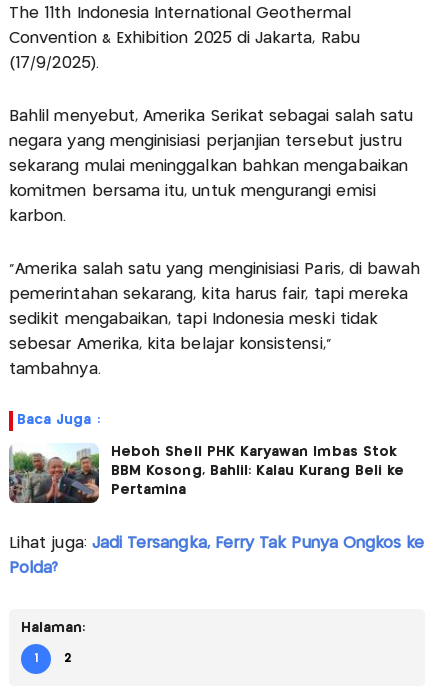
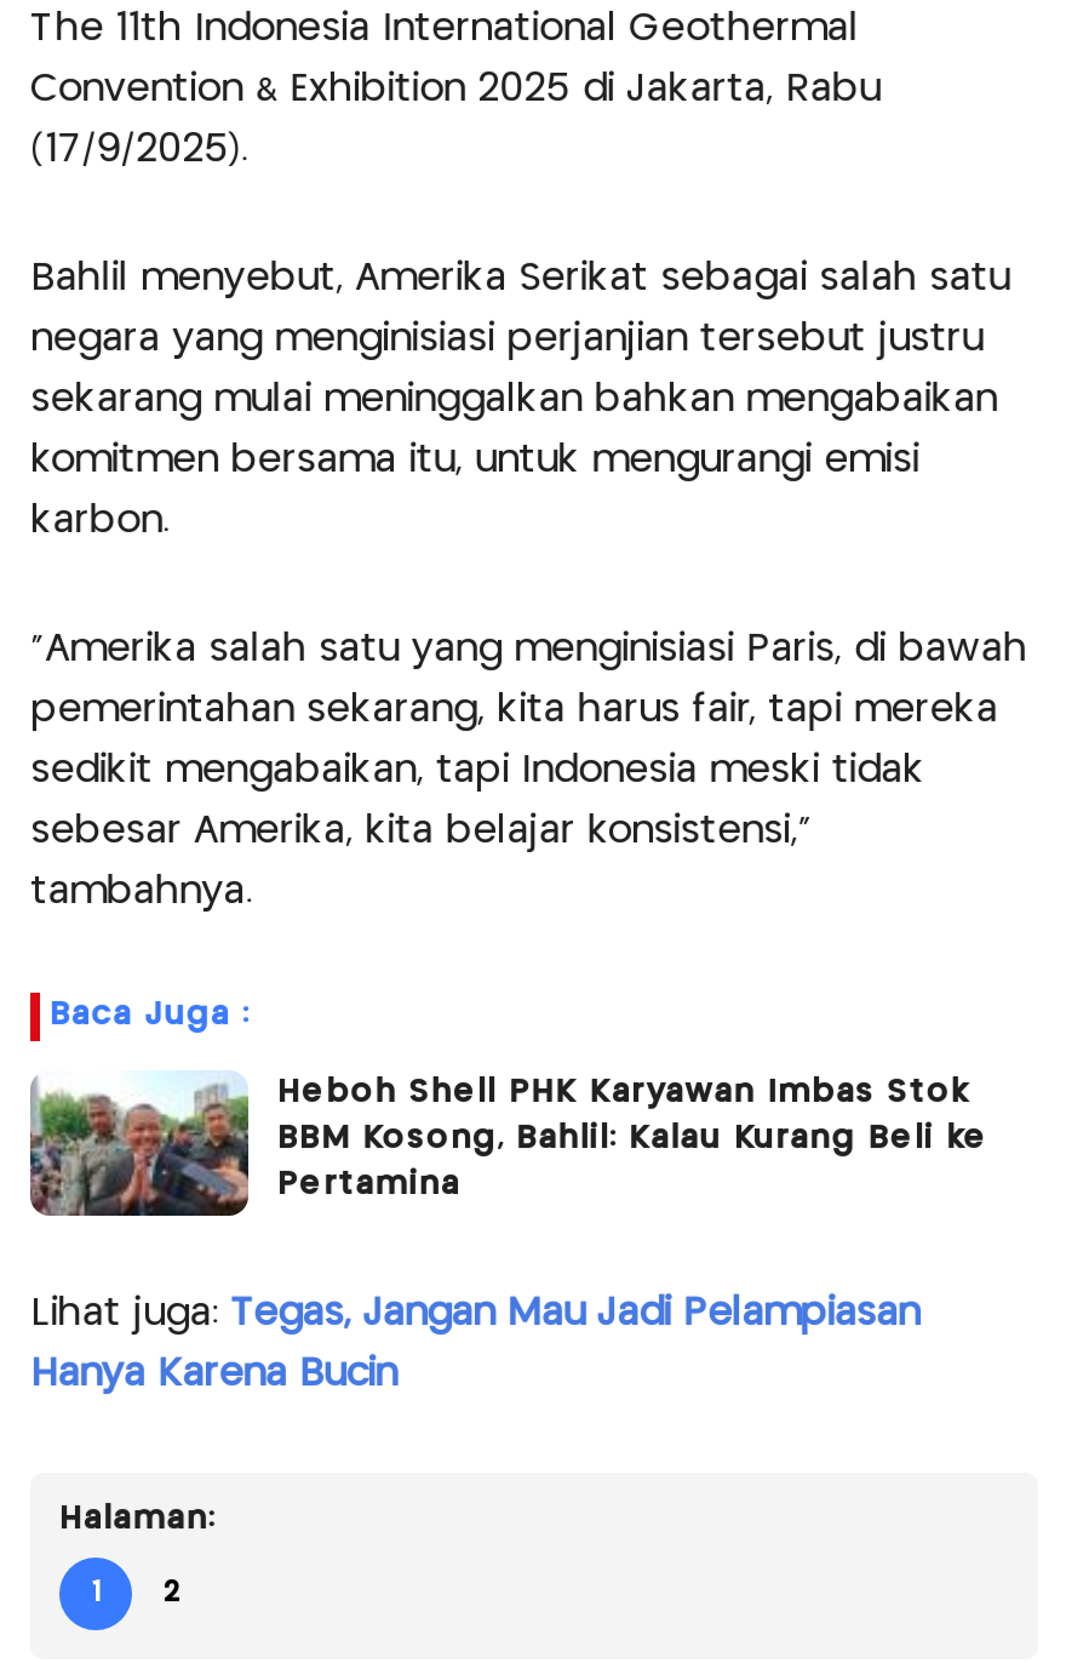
[9,536,424,551] Lihat juga: Jadi Tersangka, Ferry Tak Punya Ongkos ke -> [30,1296,919,1333] Lihat juga: Tegas, Jangan Mau Jadi Pelampiasan
[9,561,58,576] Polda? -> [30,1357,397,1393] Hanya Karena Bucin

